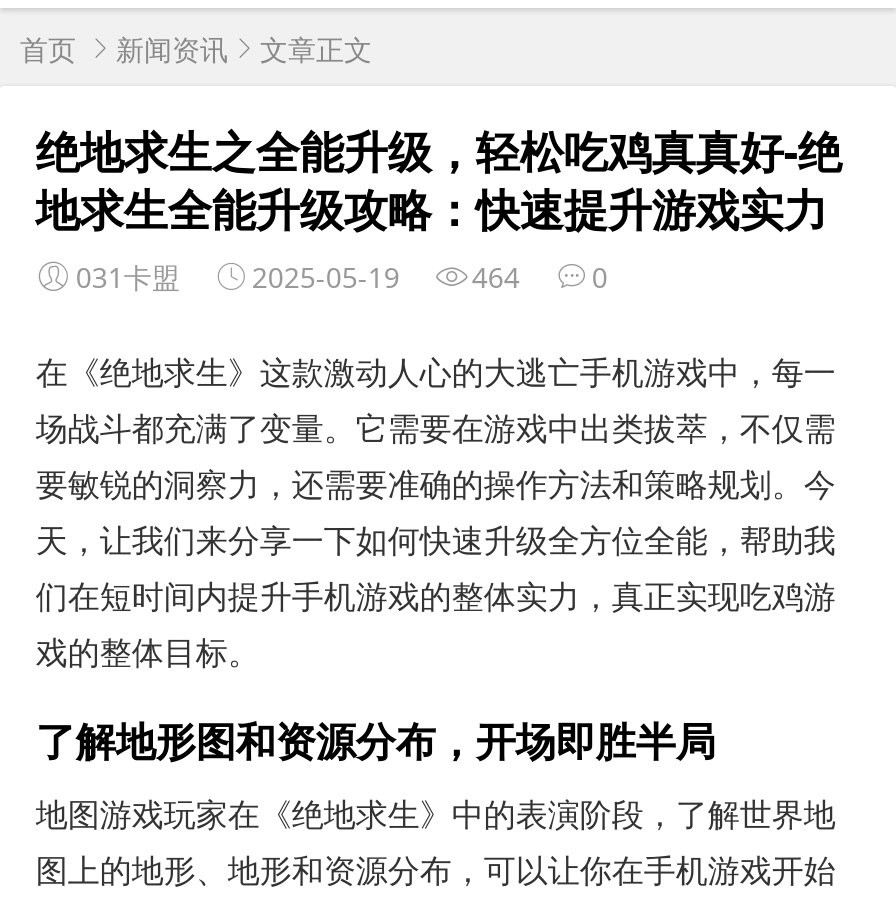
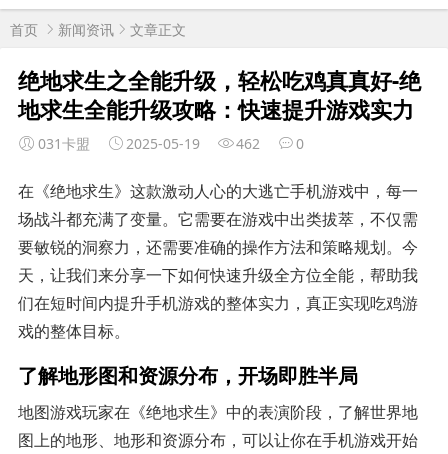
[76,258,608,296] 031卡盟 2025-05-19 464 0 -> [38,134,304,153] 031卡盟 2025-05-19 462 0

